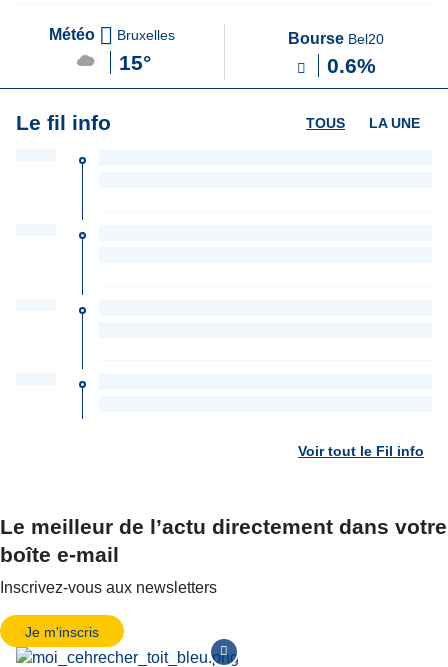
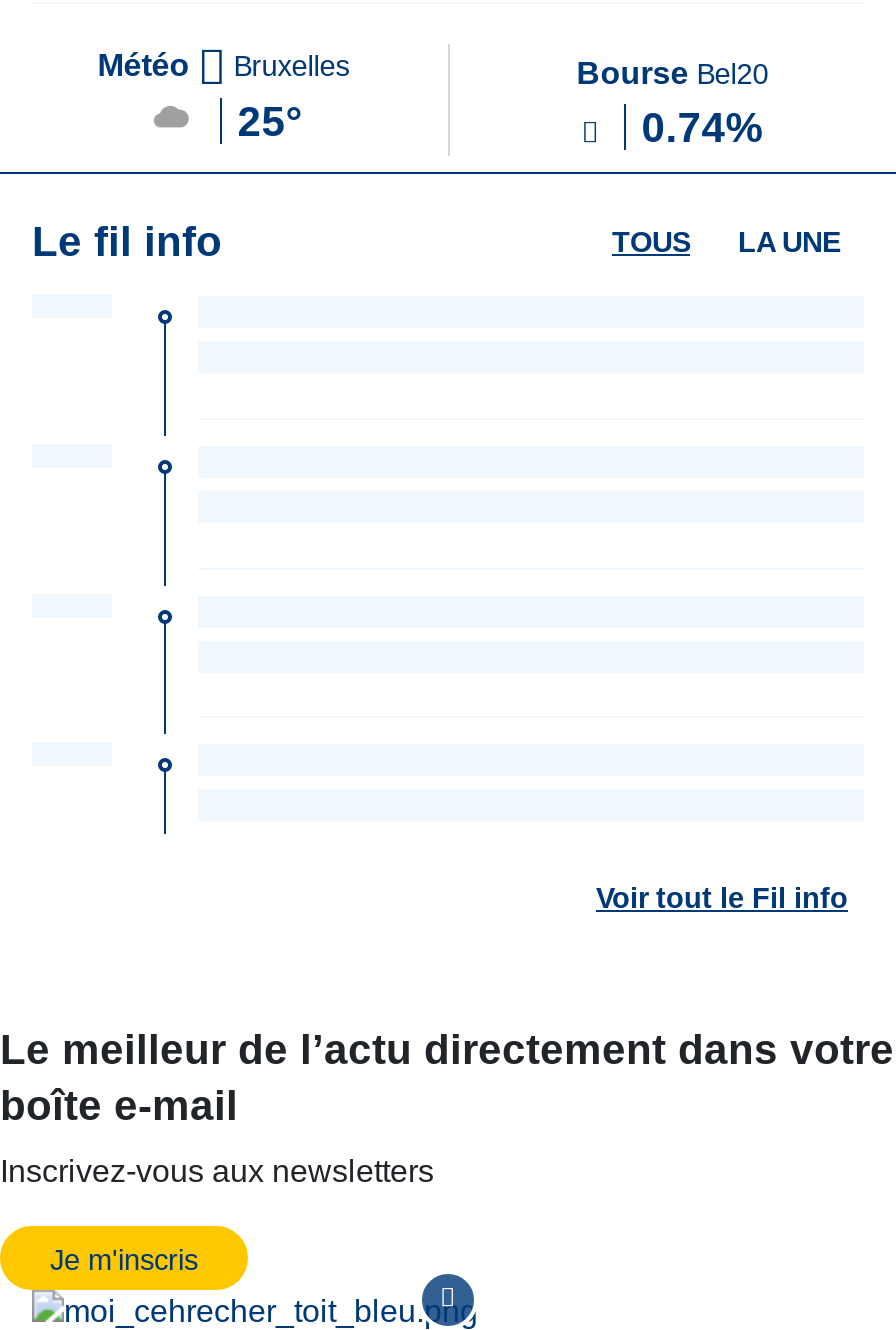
[119,51,151,74] 15° -> [238,98,302,144] 25°
[327,54,376,77] 0.6% -> [642,104,764,150] 0.74%

